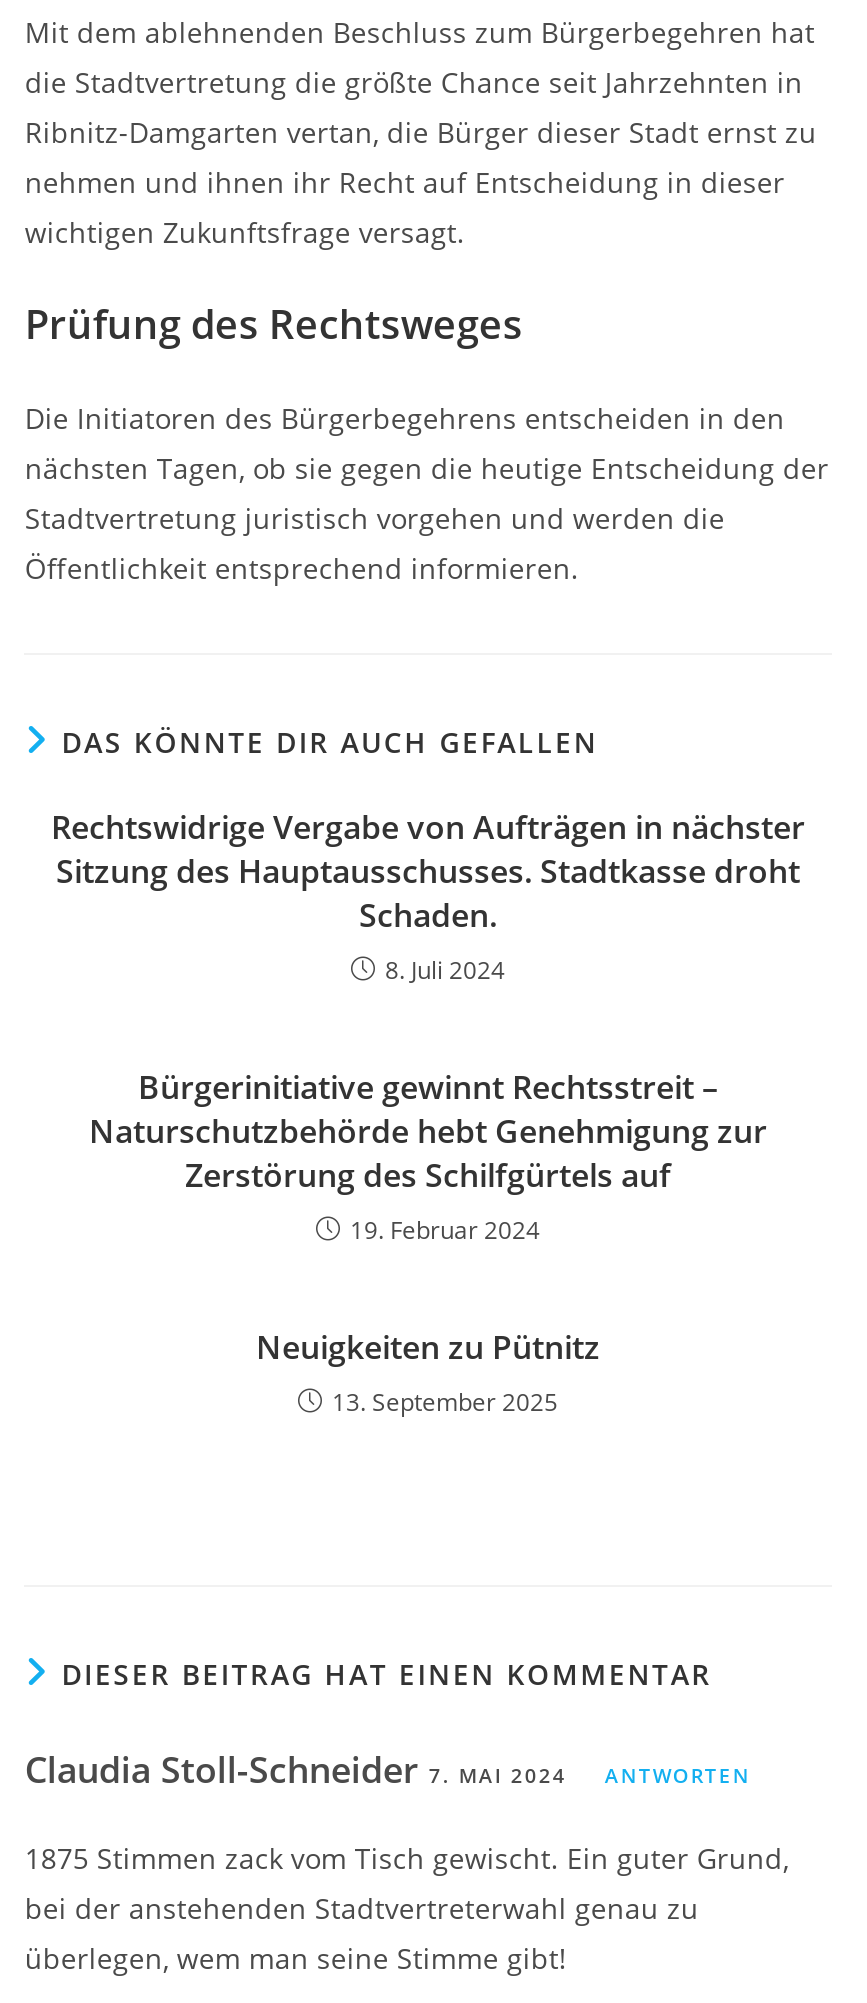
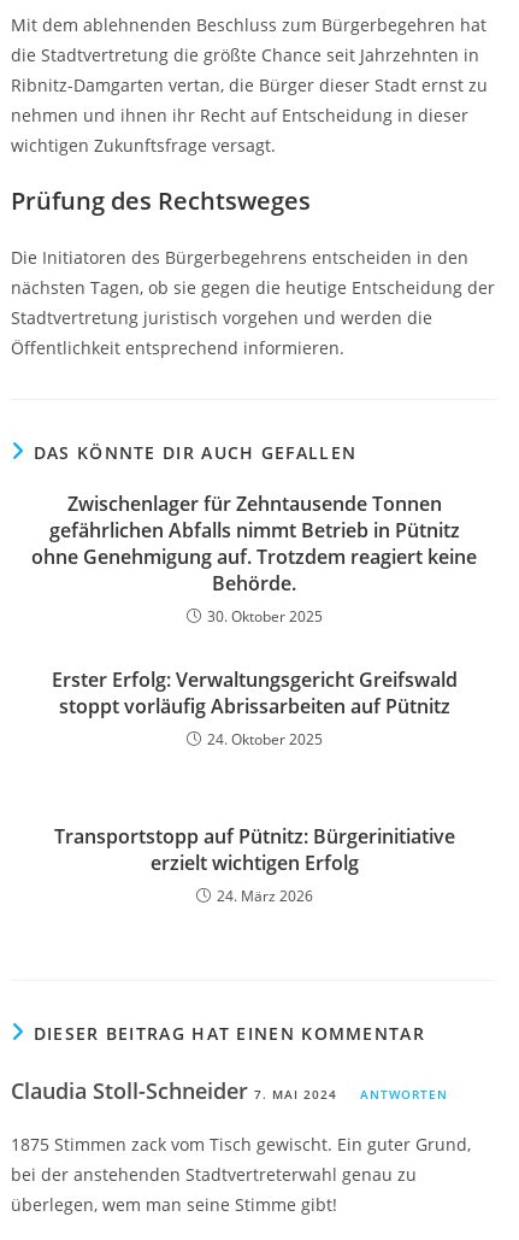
[51,805,805,987] Rechtswidrige Vergabe von Aufträgen in nächster | Sitzung des Hauptausschusses. Stadtkasse droht | Schaden. | 8. Juli 2024 -> [31,490,477,627] Zwischenlager für Zehntausende Tonnen | gefährlichen Abfalls nimmt Betrieb in Pütnitz | ohne Genehmigung auf. Trotzdem reagiert keine | Behörde. | 30. Oktober 2025
[89,1065,767,1247] Bürgerinitiative gewinnt Rechtsstreit – | Naturschutzbehörde hebt Genehmigung zur | Zerstörung des Schilfgürtels auf | 19. Februar 2024 -> [51,666,457,750] Erster Erfolg: Verwaltungsgericht Greifswald | stoppt vorläufig Abrissarbeiten auf Pütnitz | 24. Oktober 2025
[256,1325,600,1419] Neuigkeiten zu Pütnitz | 13. September 2025 -> [54,823,455,906] Transportstopp auf Pütnitz: Bürgerinitiative | erzielt wichtigen Erfolg | 24. März 2026

